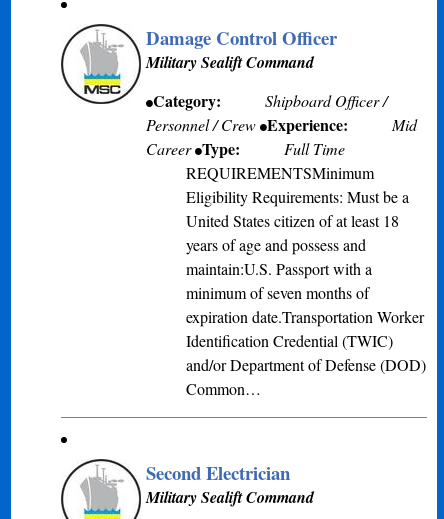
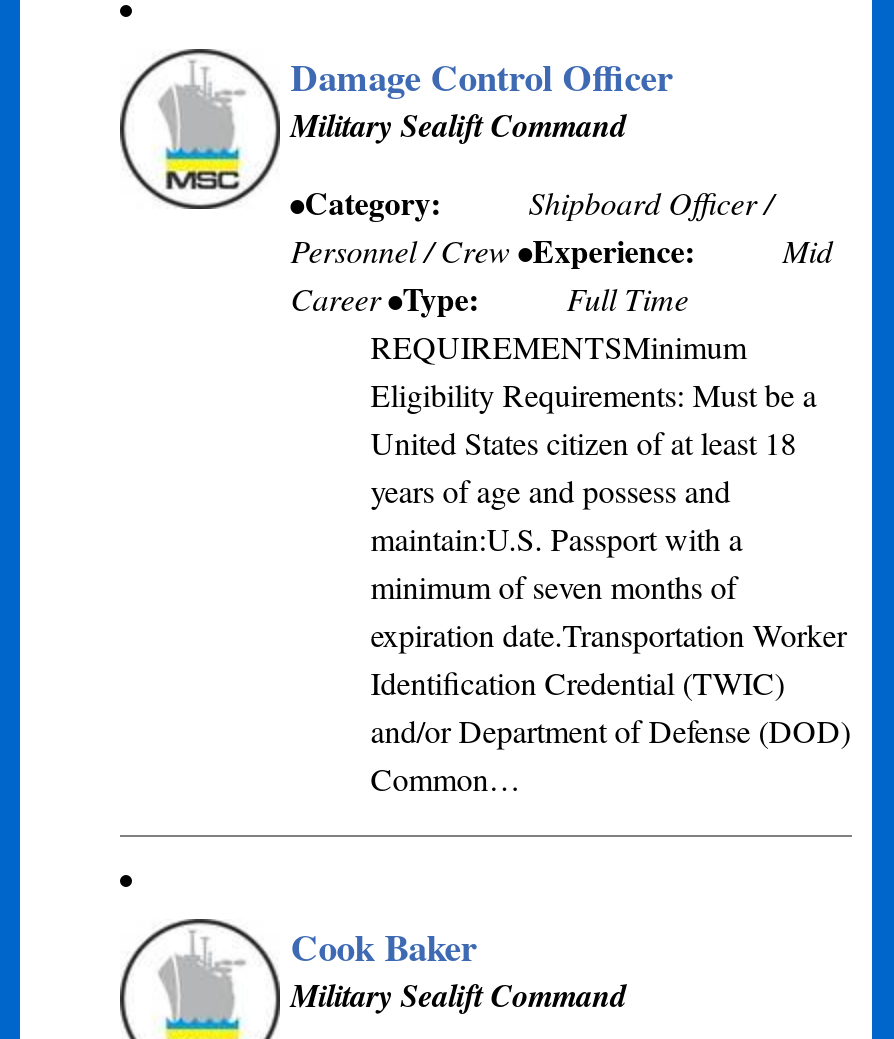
[146,459,290,486] Second Electrician -> [290,919,476,973] Cook Baker

